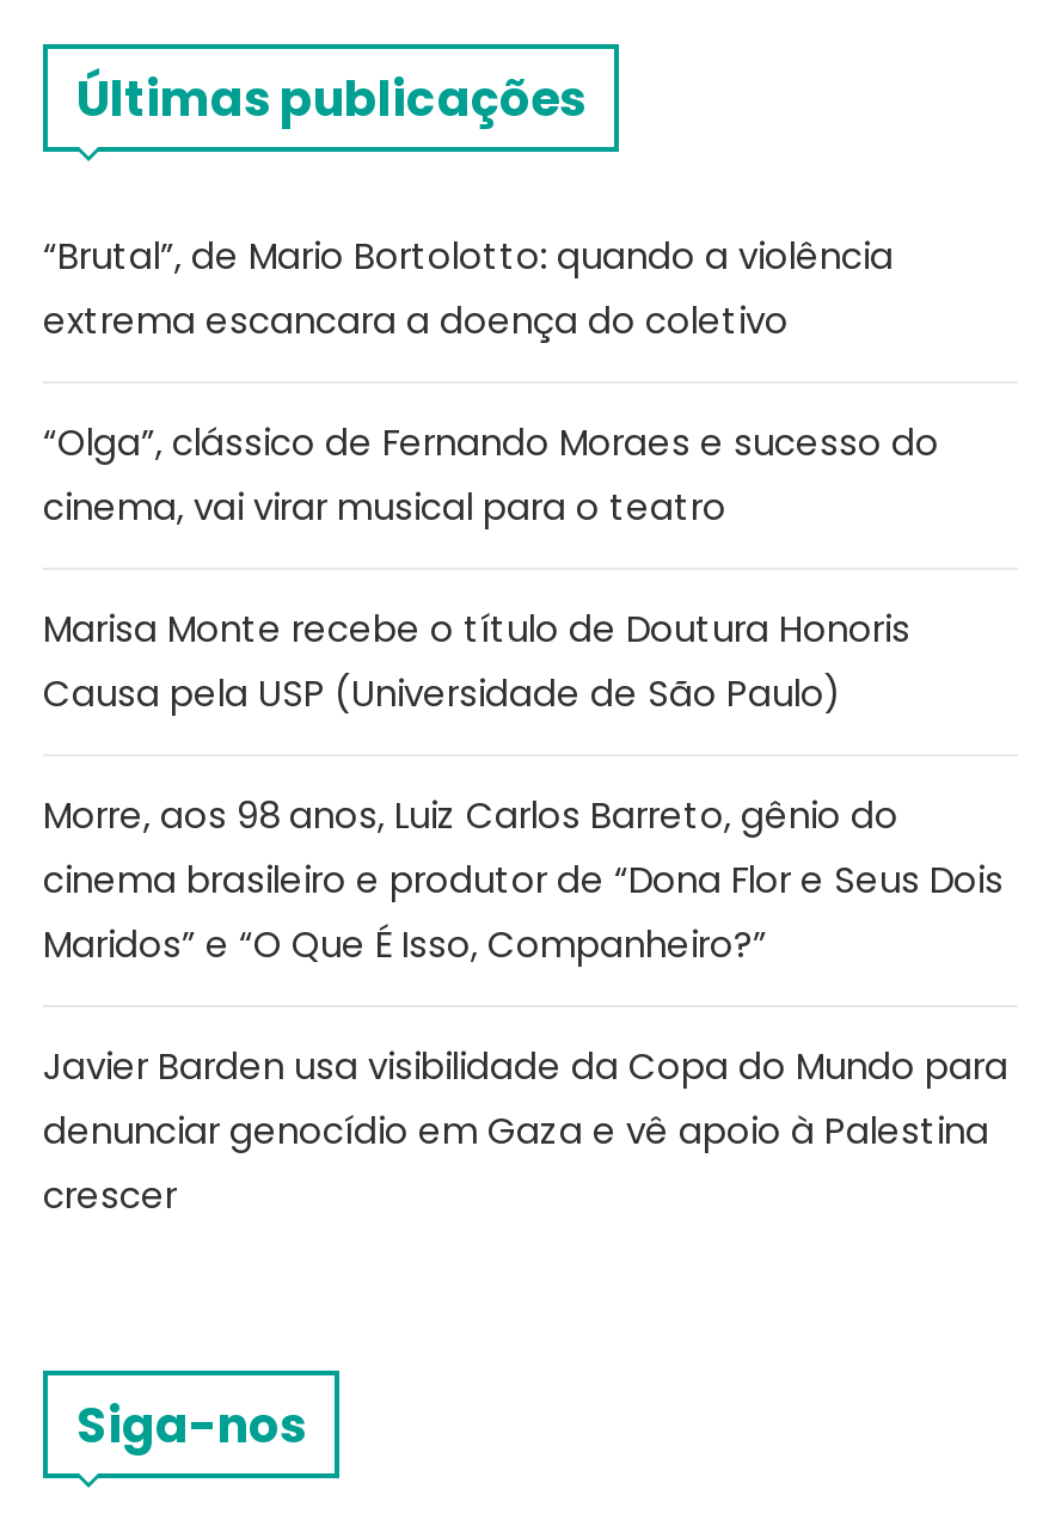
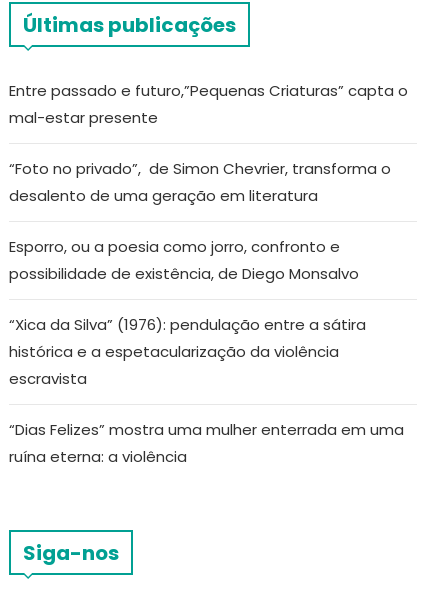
[43,229,894,344] “Brutal”, de Mario Bortolotto: quando a violência | extrema escancara a doença do coletivo -> [9,79,408,127] Entre passado e futuro,”Pequenas Criaturas” capta o | mal-estar presente
[43,416,939,531] “Olga”, clássico de Fernando Moraes e sucesso do | cinema, vai virar musical para o teatro -> [9,157,391,205] “Foto no privado”, de Simon Chevrier, transforma o | desalento de uma geração em literatura
[43,602,910,717] Marisa Monte recebe o título de Doutura Honoris | Causa pela USP (Universidade de São Paulo) -> [9,235,359,283] Esporro, ou a poesia como jorro, confronto e | possibilidade de existência, de Diego Monsalvo
[43,789,1004,968] Morre, aos 98 anos, Luiz Carlos Barreto, gênio do | cinema brasileiro e produtor de “Dona Flor e Seus Dois | Maridos” e “O Que É Isso, Companheiro?” -> [9,313,366,388] “Xica da Silva” (1976): pendulação entre a sátira | histórica e a espetacularização da violência | escravista
[43,1040,1008,1219] Javier Barden usa visibilidade da Copa do Mundo para | denunciar genocídio em Gaza e vê apoio à Palestina | crescer -> [9,418,404,466] “Dias Felizes” mostra uma mulher enterrada em uma | ruína eterna: a violência

